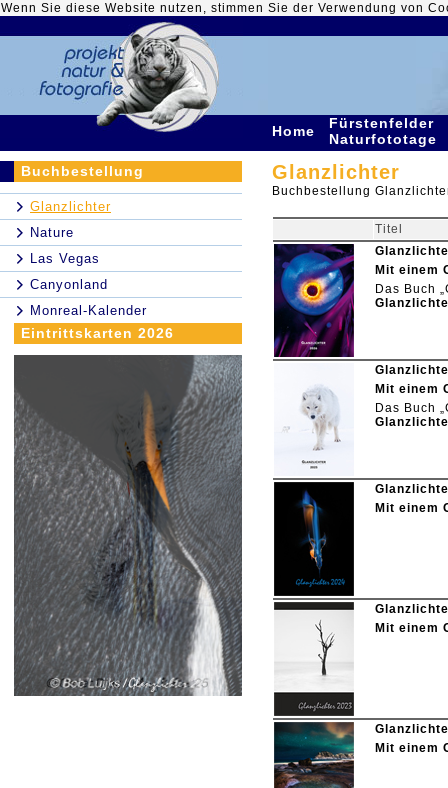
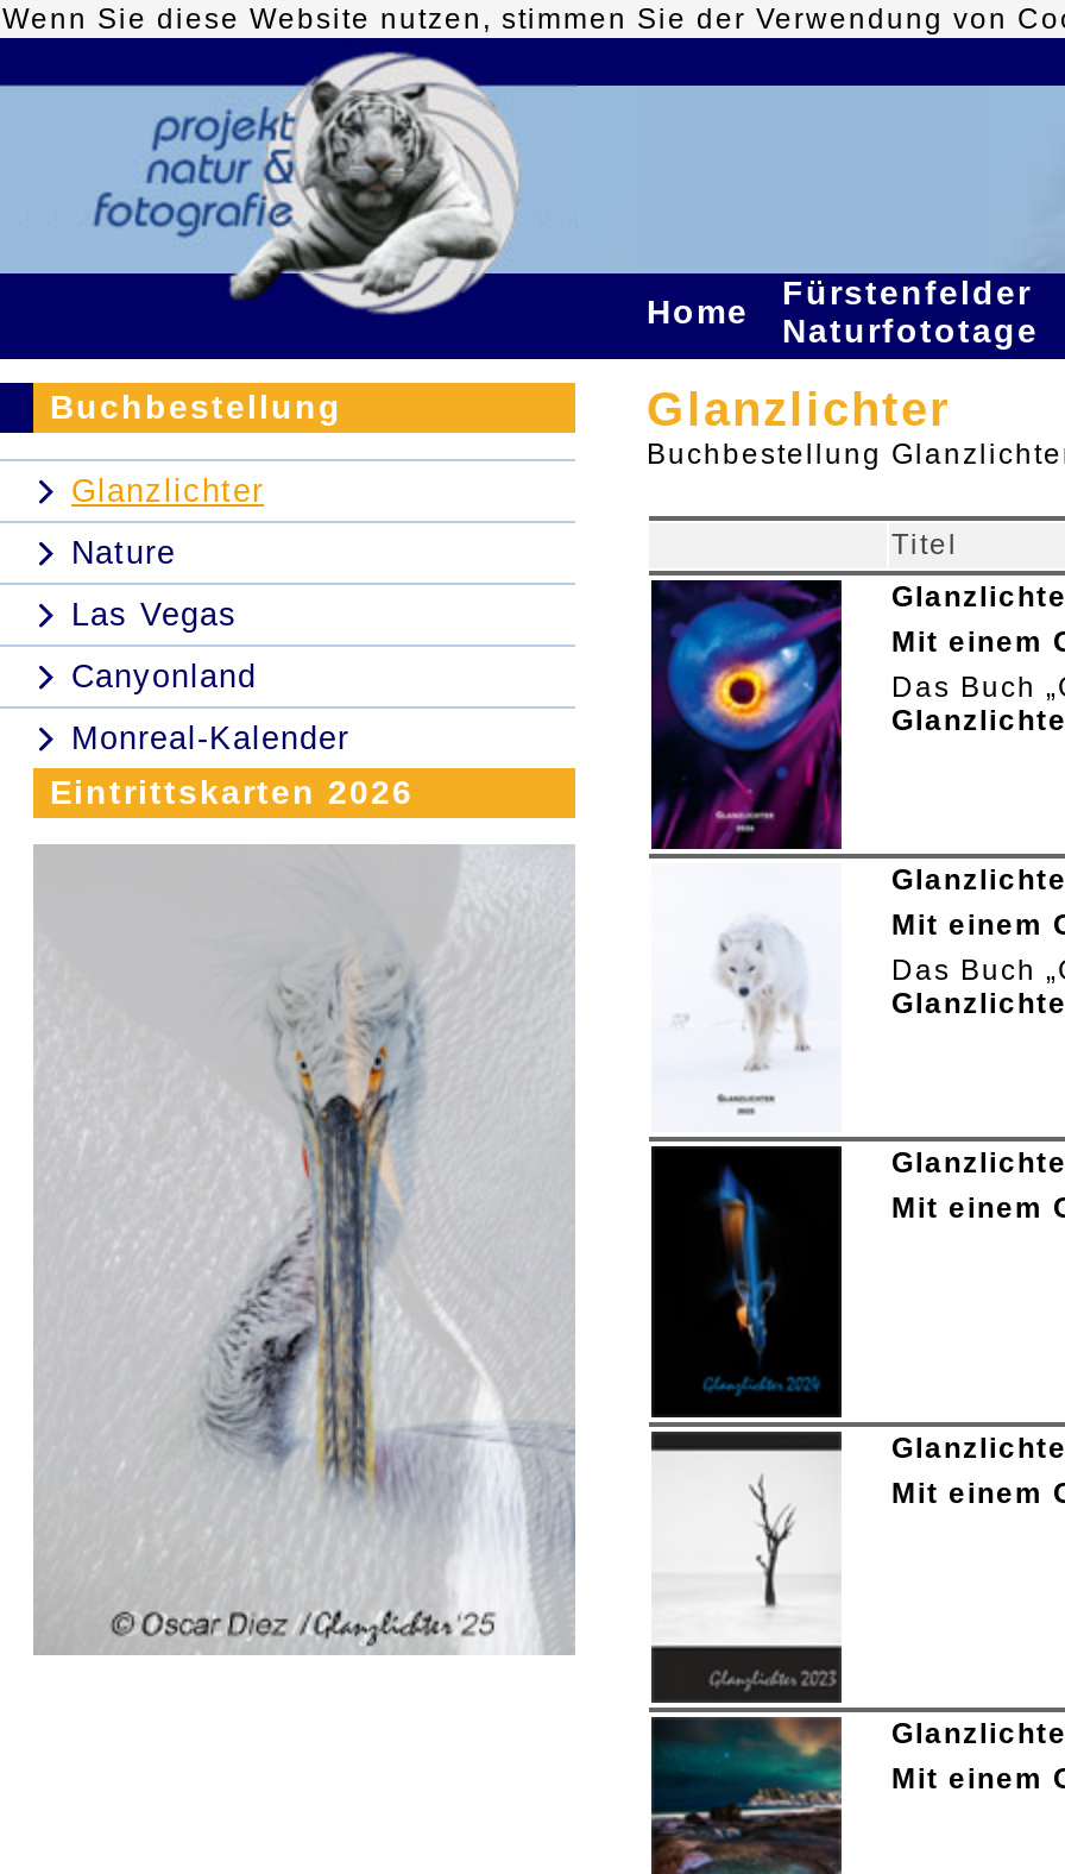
[14,355,242,696] [image] -> [36,847,573,1653] [image]

